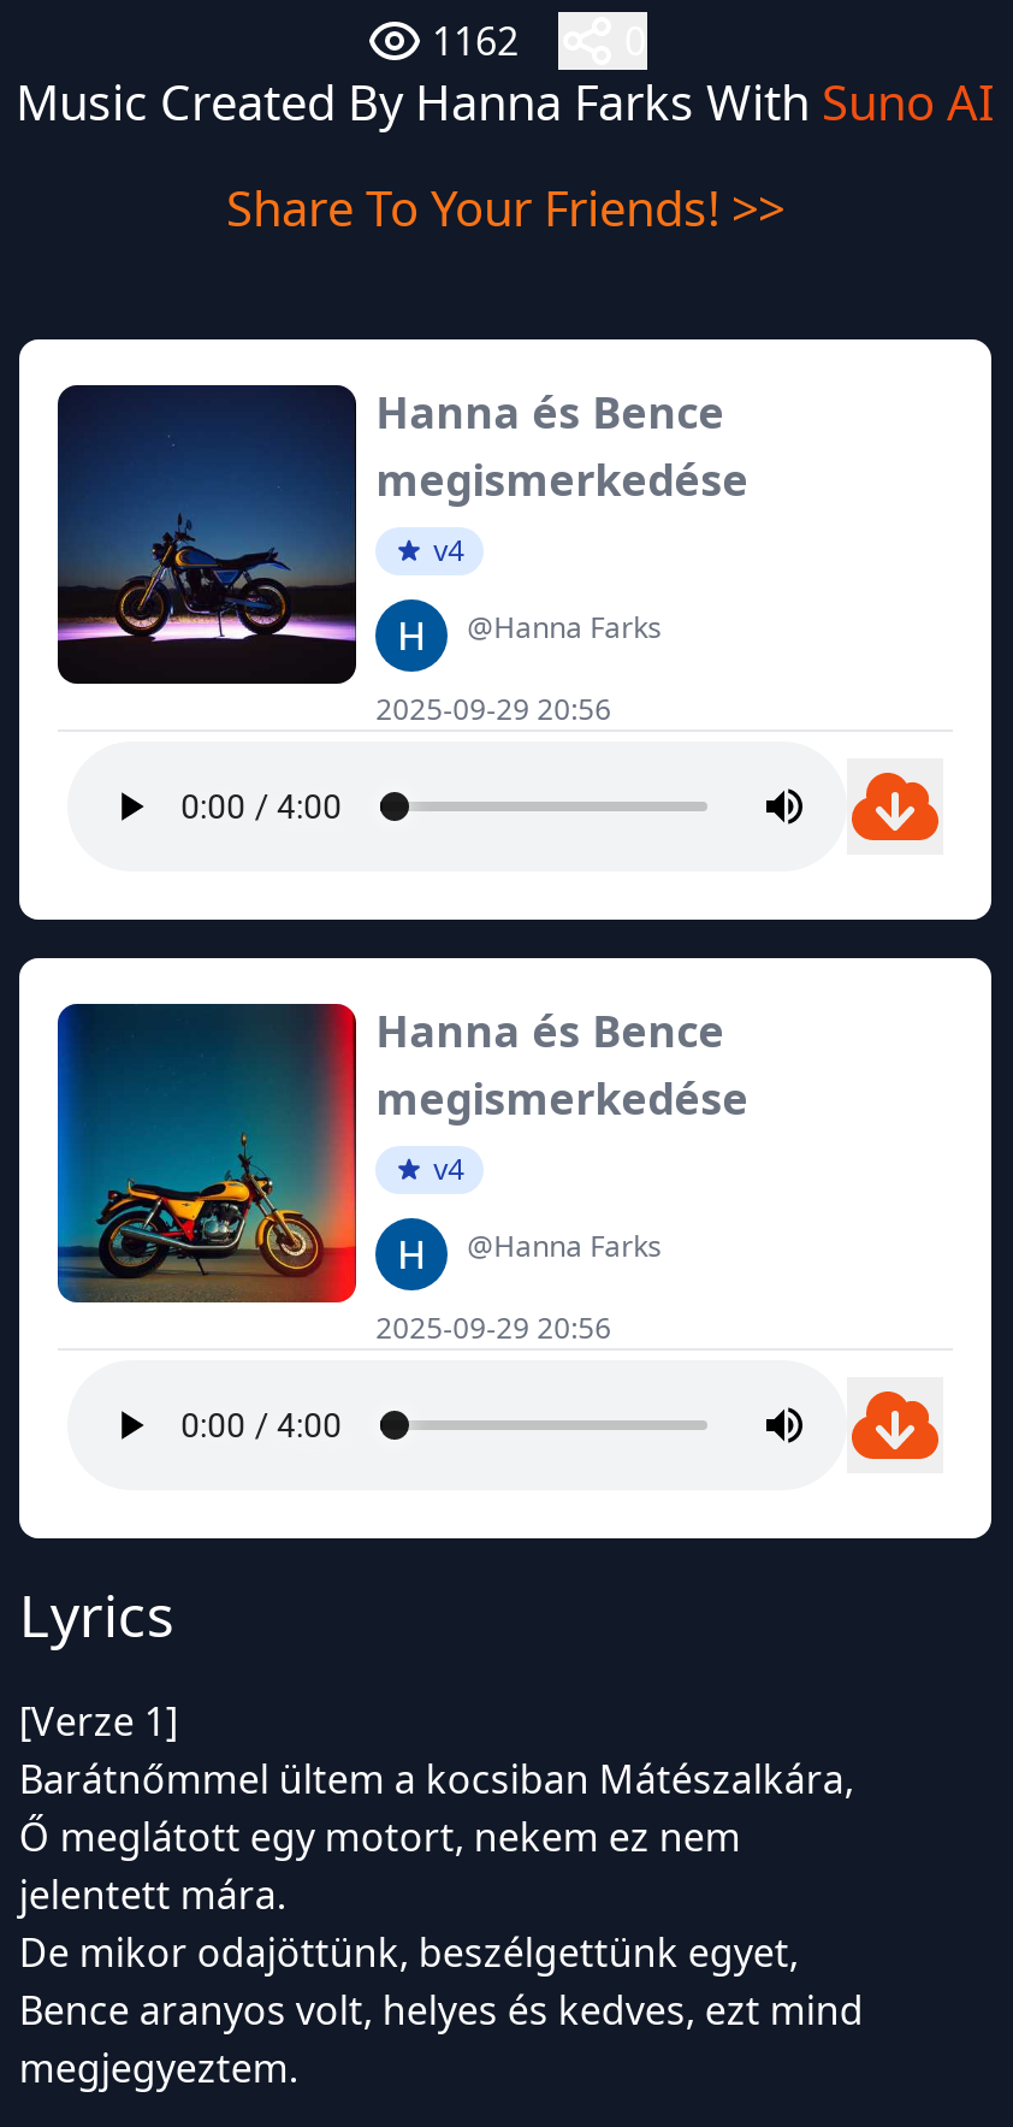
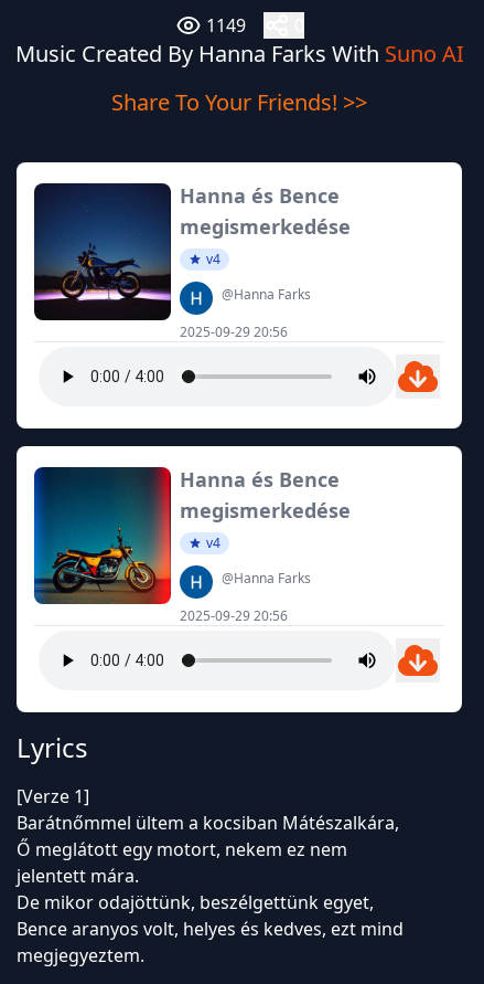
[432,14,519,67] 1162 -> [206,13,245,38] 1149

